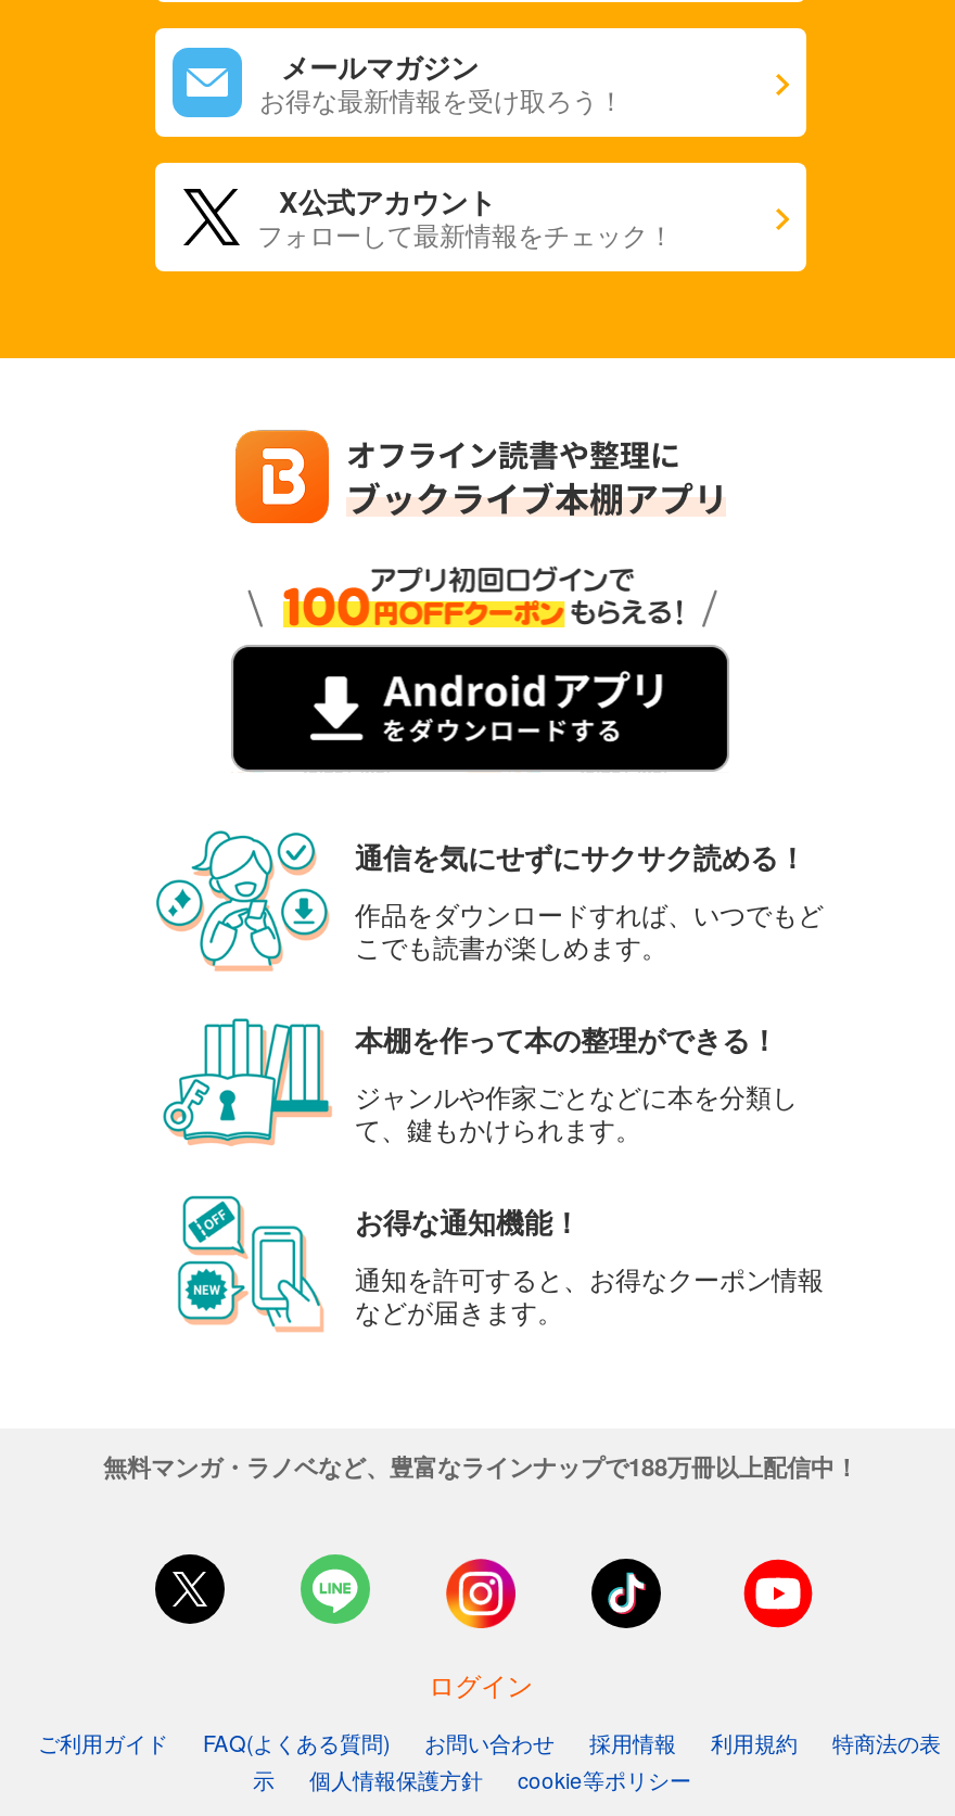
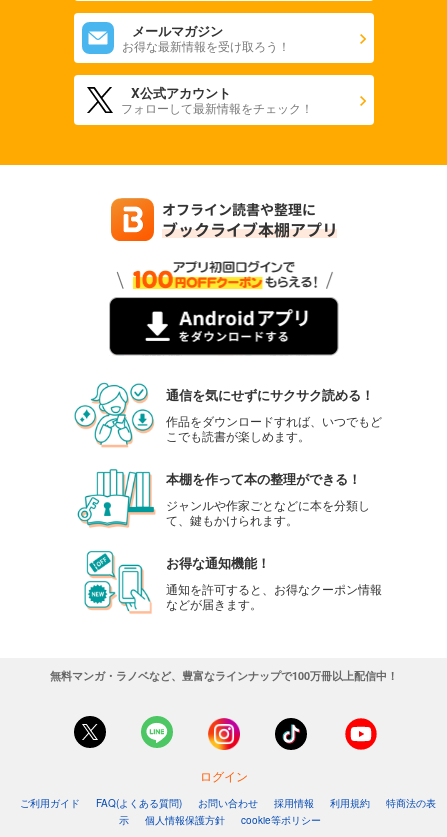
[103,1450,858,1483] 無料マンガ・ラノベなど、豊富なラインナップで188万冊以上配信中！ -> [50,668,398,683] 無料マンガ・ラノベなど、豊富なラインナップで100万冊以上配信中！

